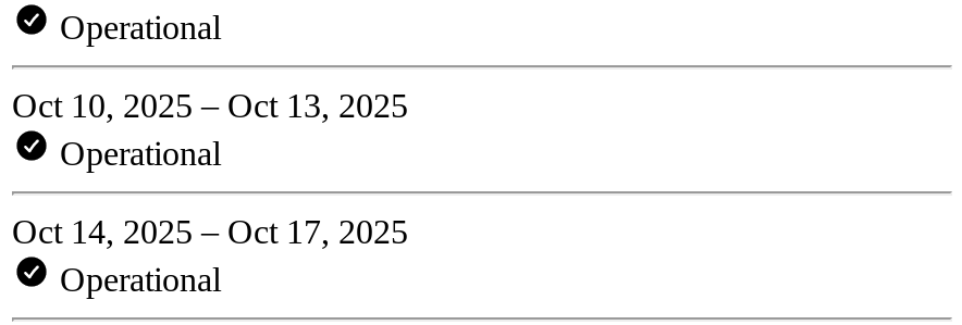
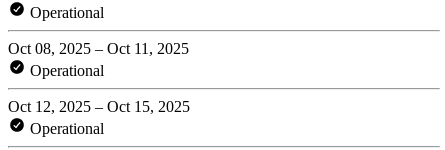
[12,87,408,124] Oct 10, 2025 – Oct 13, 2025 -> [8,40,189,57] Oct 08, 2025 – Oct 11, 2025
[12,213,408,250] Oct 14, 2025 – Oct 17, 2025 -> [8,98,190,115] Oct 12, 2025 – Oct 15, 2025

